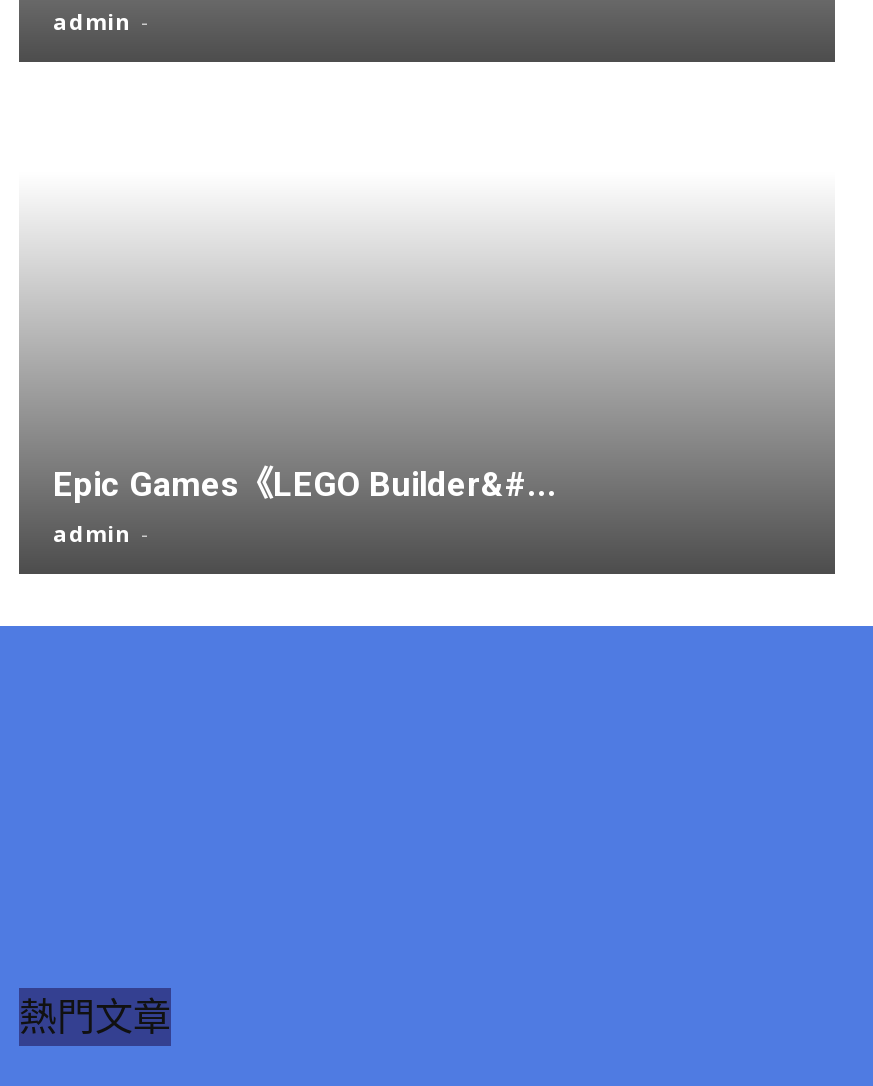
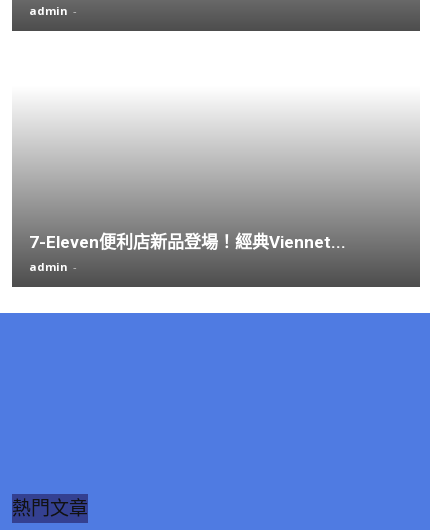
[53,463,557,503] Epic Games《LEGO Builder&#... -> [29,232,346,252] 7-Eleven便利店新品登場！經典Viennet...

